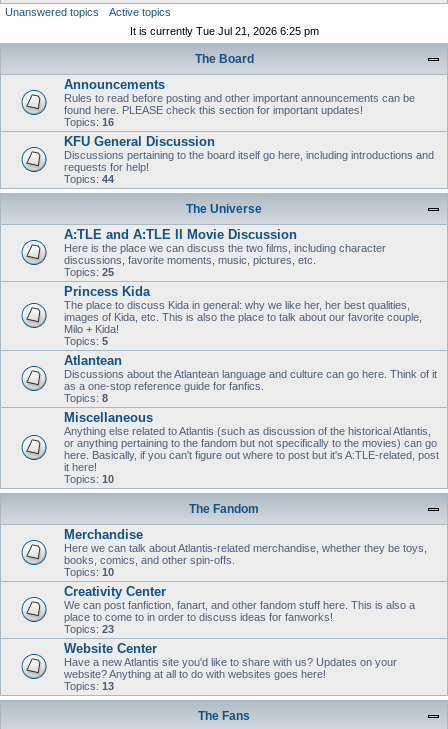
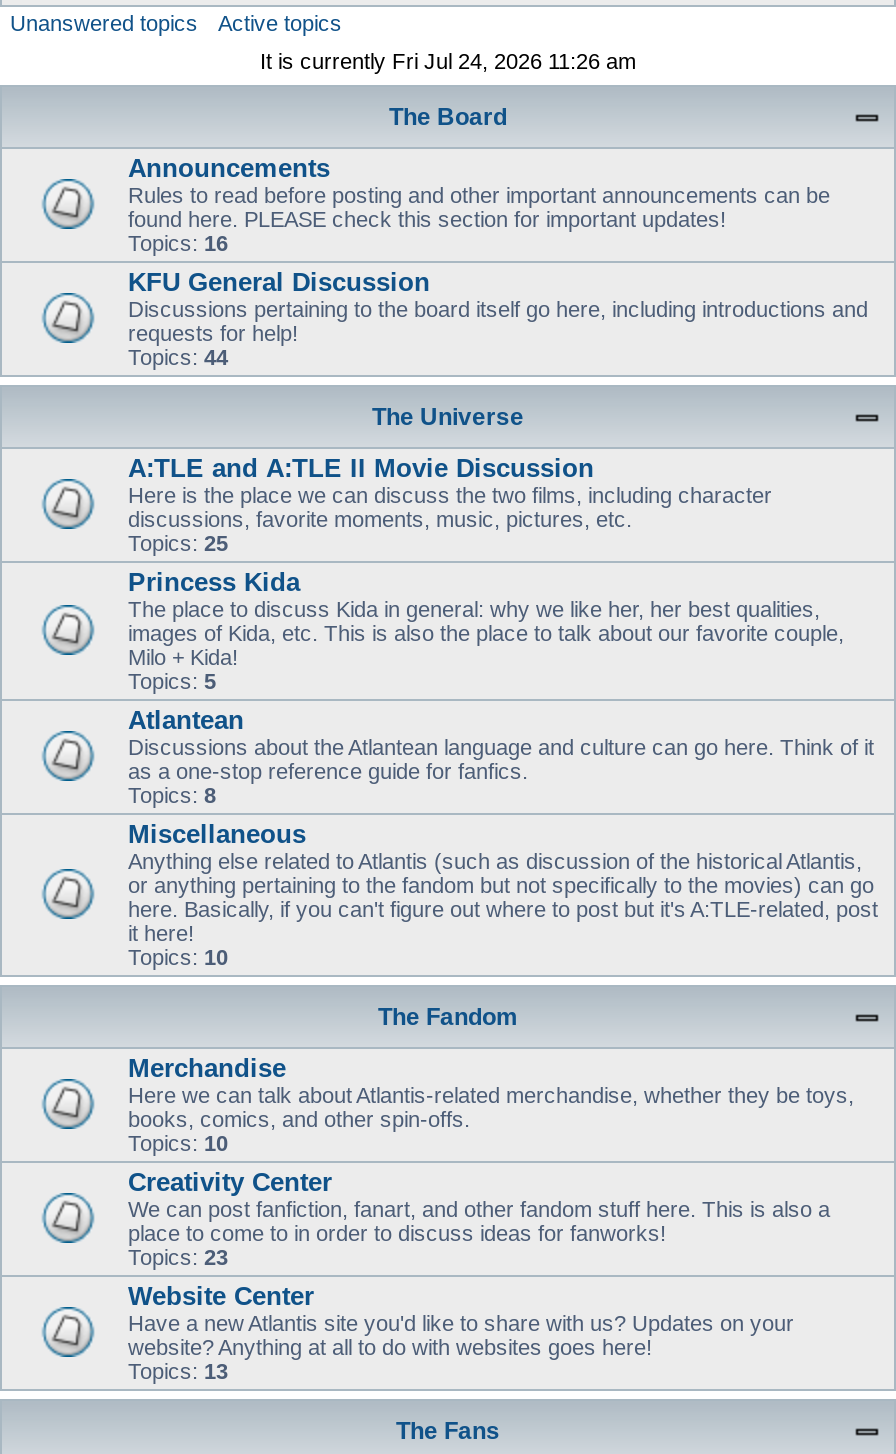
[129,25,318,37] It is currently Tue Jul 21, 2026 6:25 pm -> [260,49,636,73] It is currently Fri Jul 24, 2026 11:26 am

